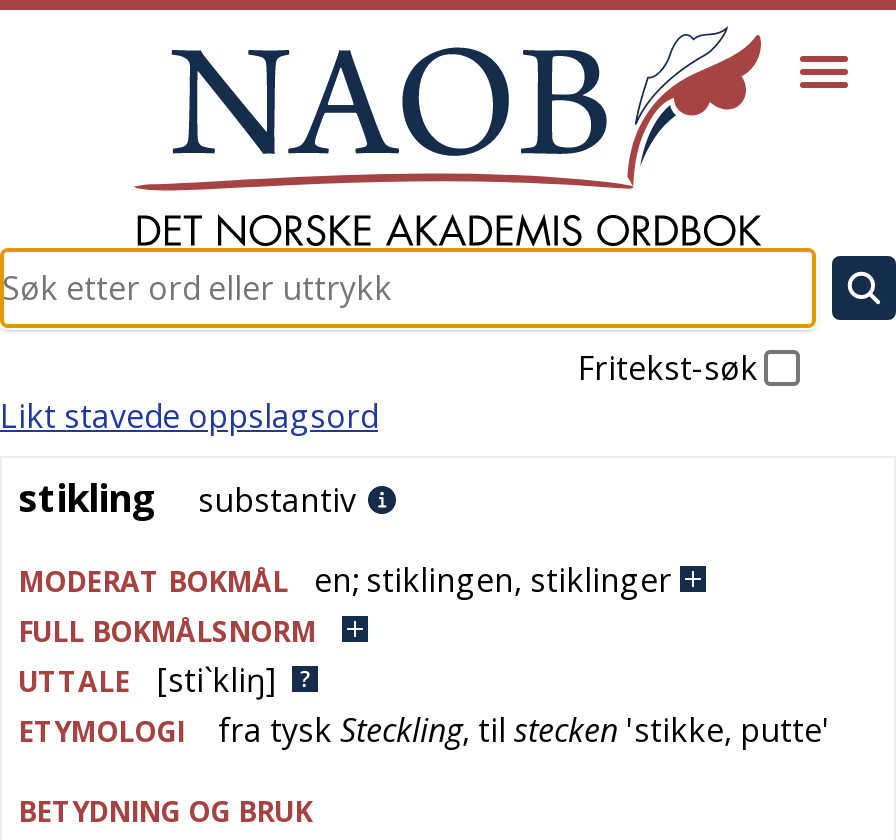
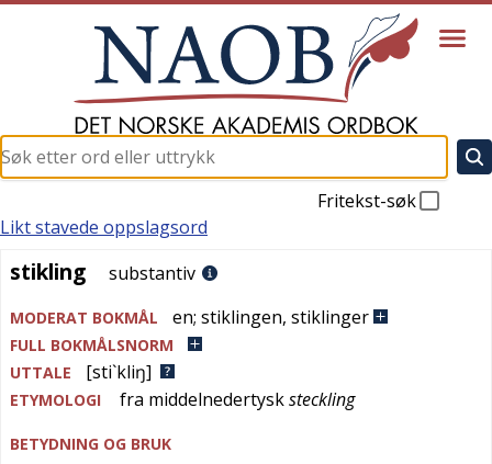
[218,708,830,752] fra tysk Steckling, til stecken ' stikke, putte' -> [120,387,355,412] fra middelnedertysk steckling

